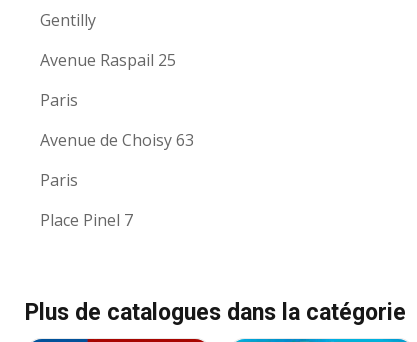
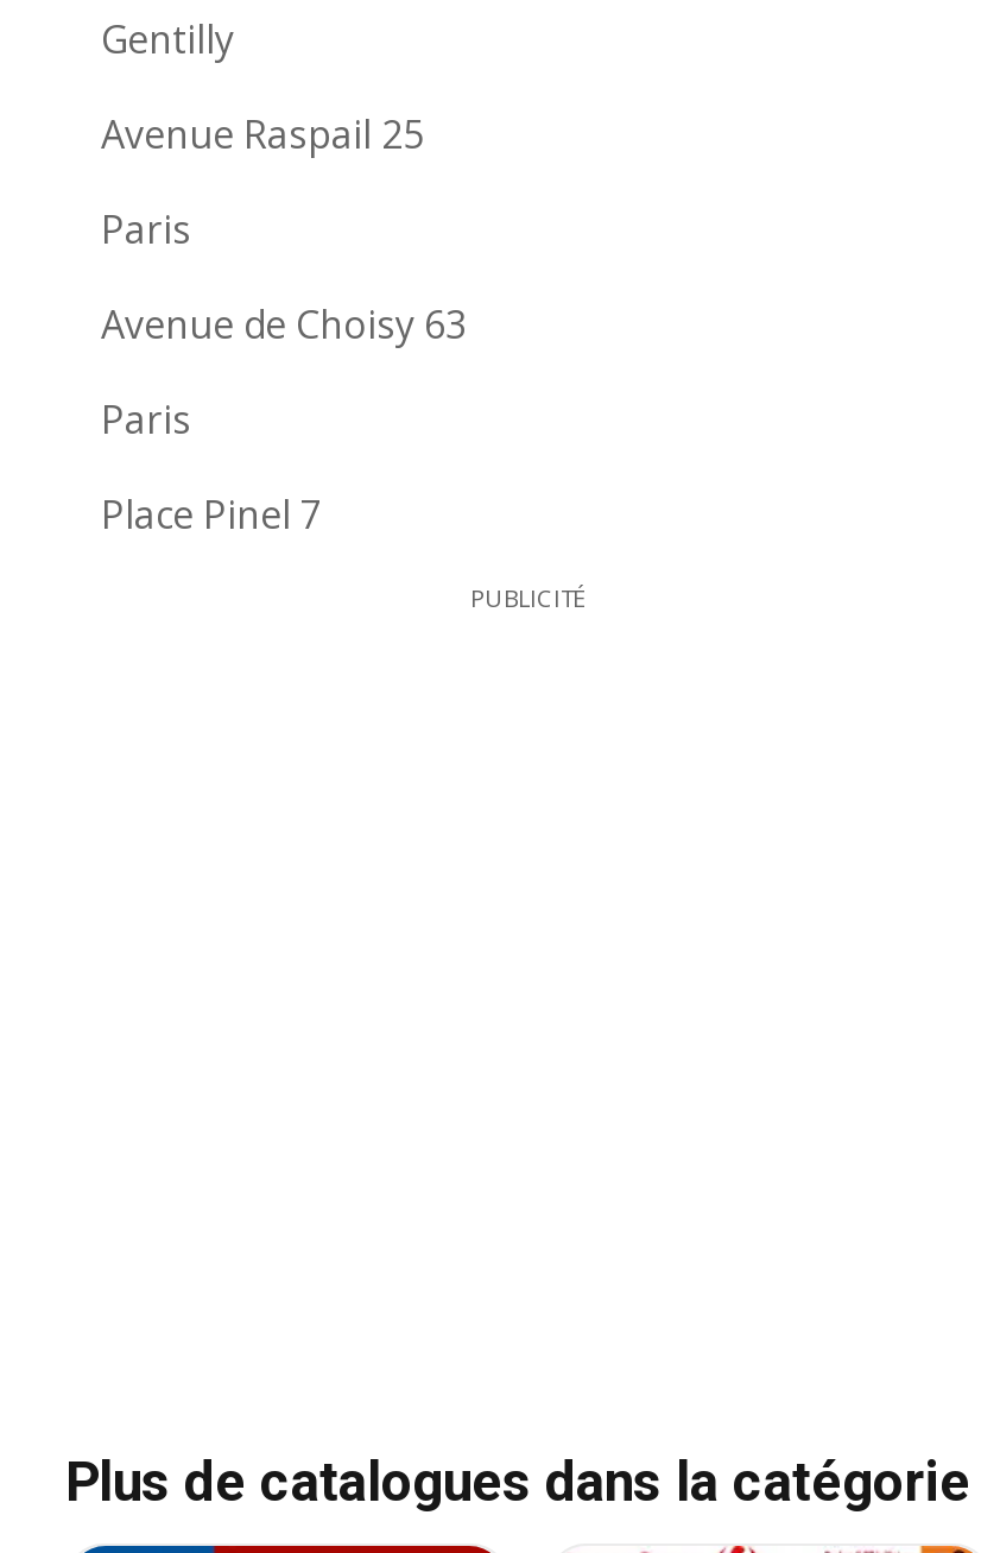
none -> [470,580,587,614] PUBLICITÉ

